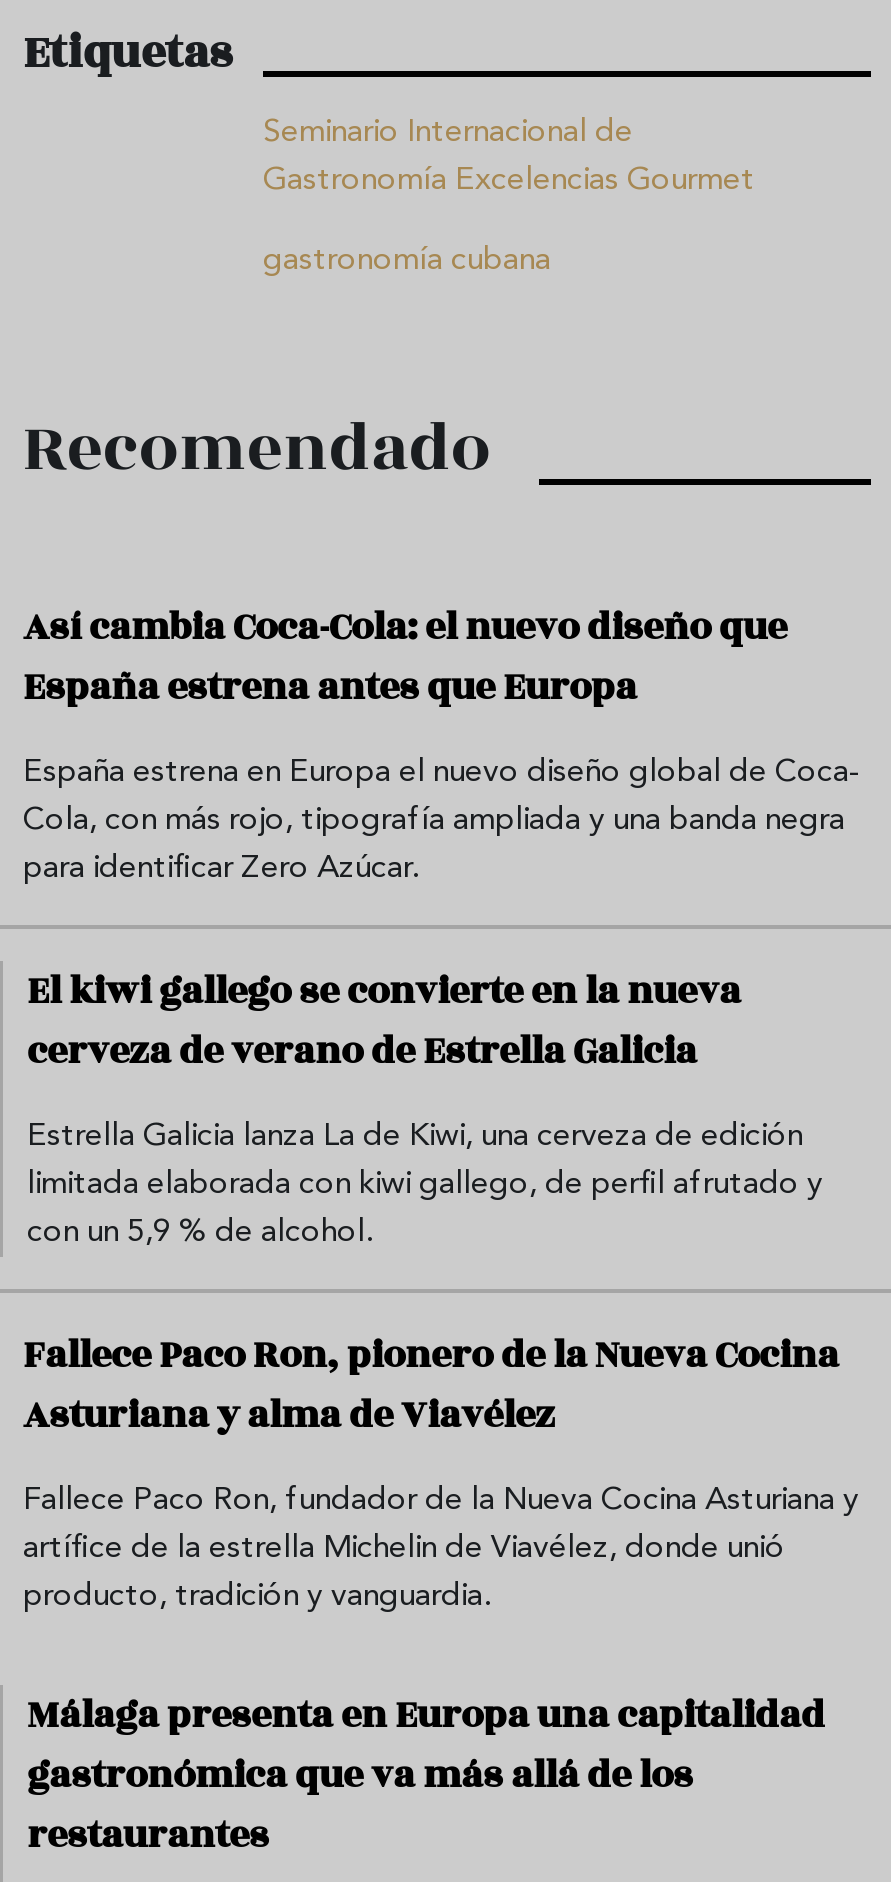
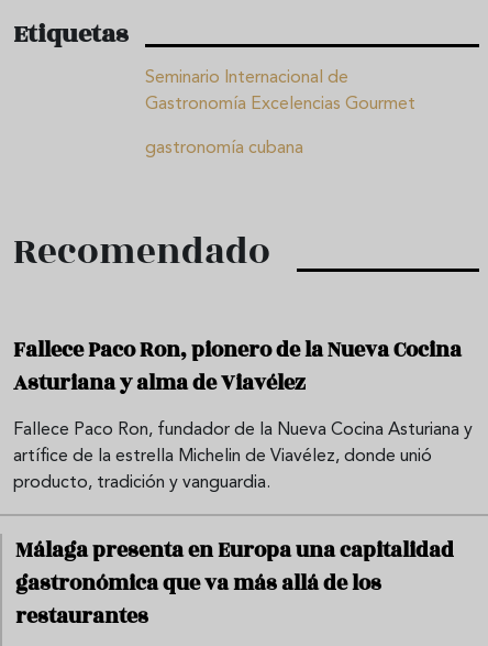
[23,600,861,1250] Así cambia Coca-Cola: el nuevo diseño que | España estrena antes que Europa | España estrena en Europa el nuevo diseño global de Coca- | Cola, con más rojo, tipografía ampliada y una banda negra | para identificar Zero Azúcar. | El kiwi gallego se convierte en la nueva | cerveza de verano de Estrella Galicia | Estrella Galicia lanza La de Kiwi, una cerveza de edición | limitada elaborada con kiwi gallego, de perfil afrutado y | con un 5,9 % de alcohol. -> none

